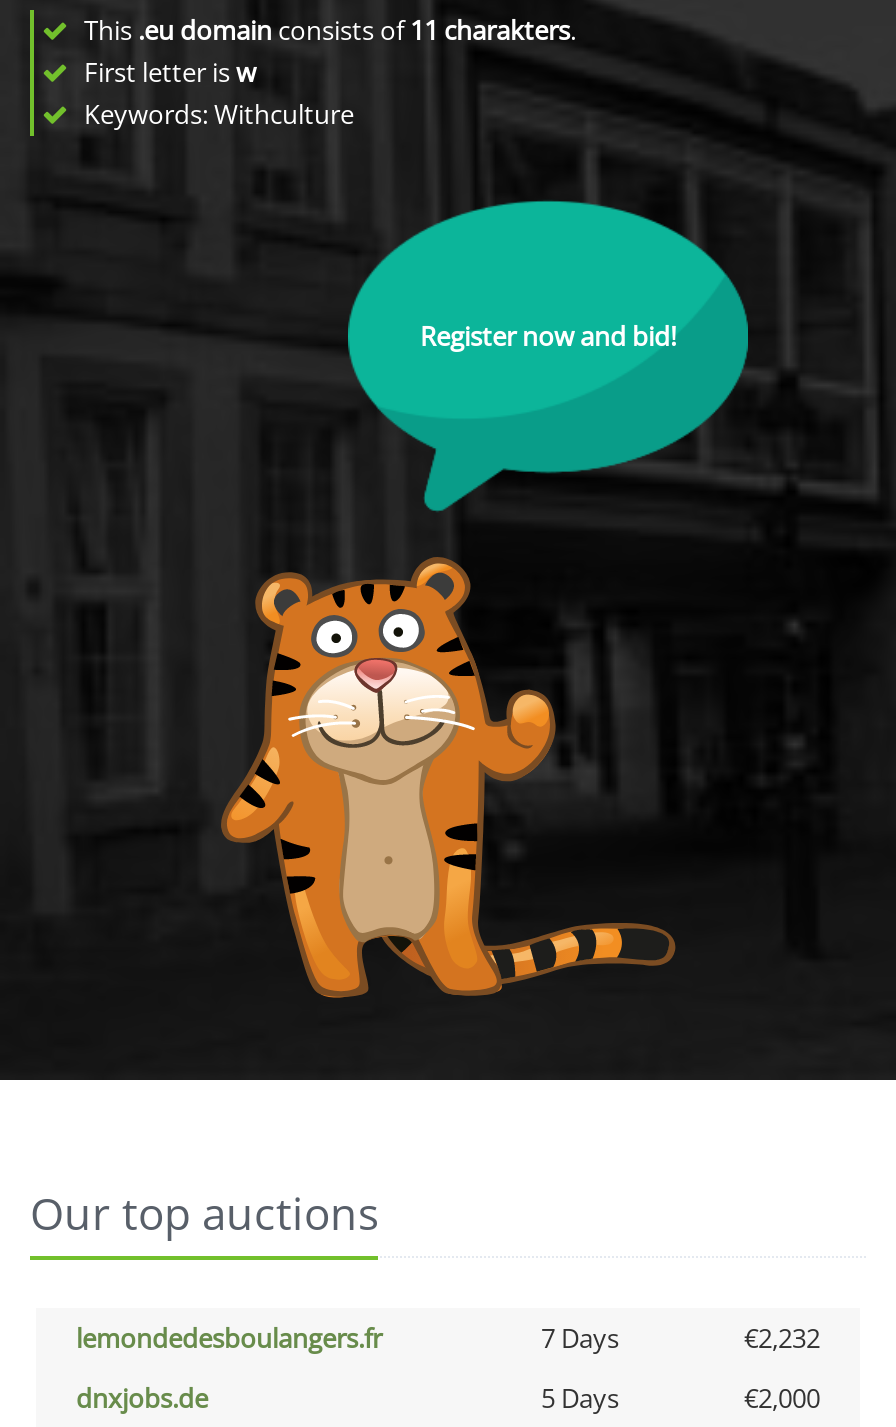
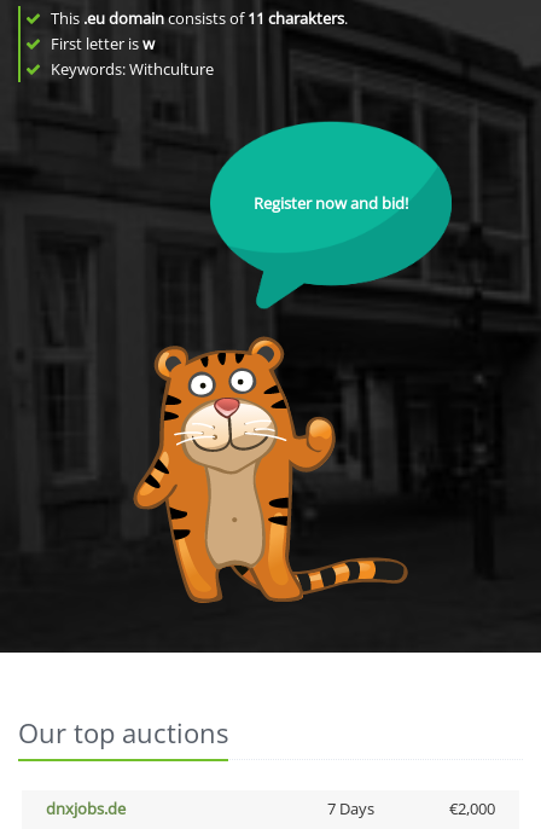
[76,1320,820,1356] lemondedesboulangers.fr | 7 Days | €2,232 -> none
[541,1380,619,1416] 5 Days -> [327,798,374,819] 7 Days

